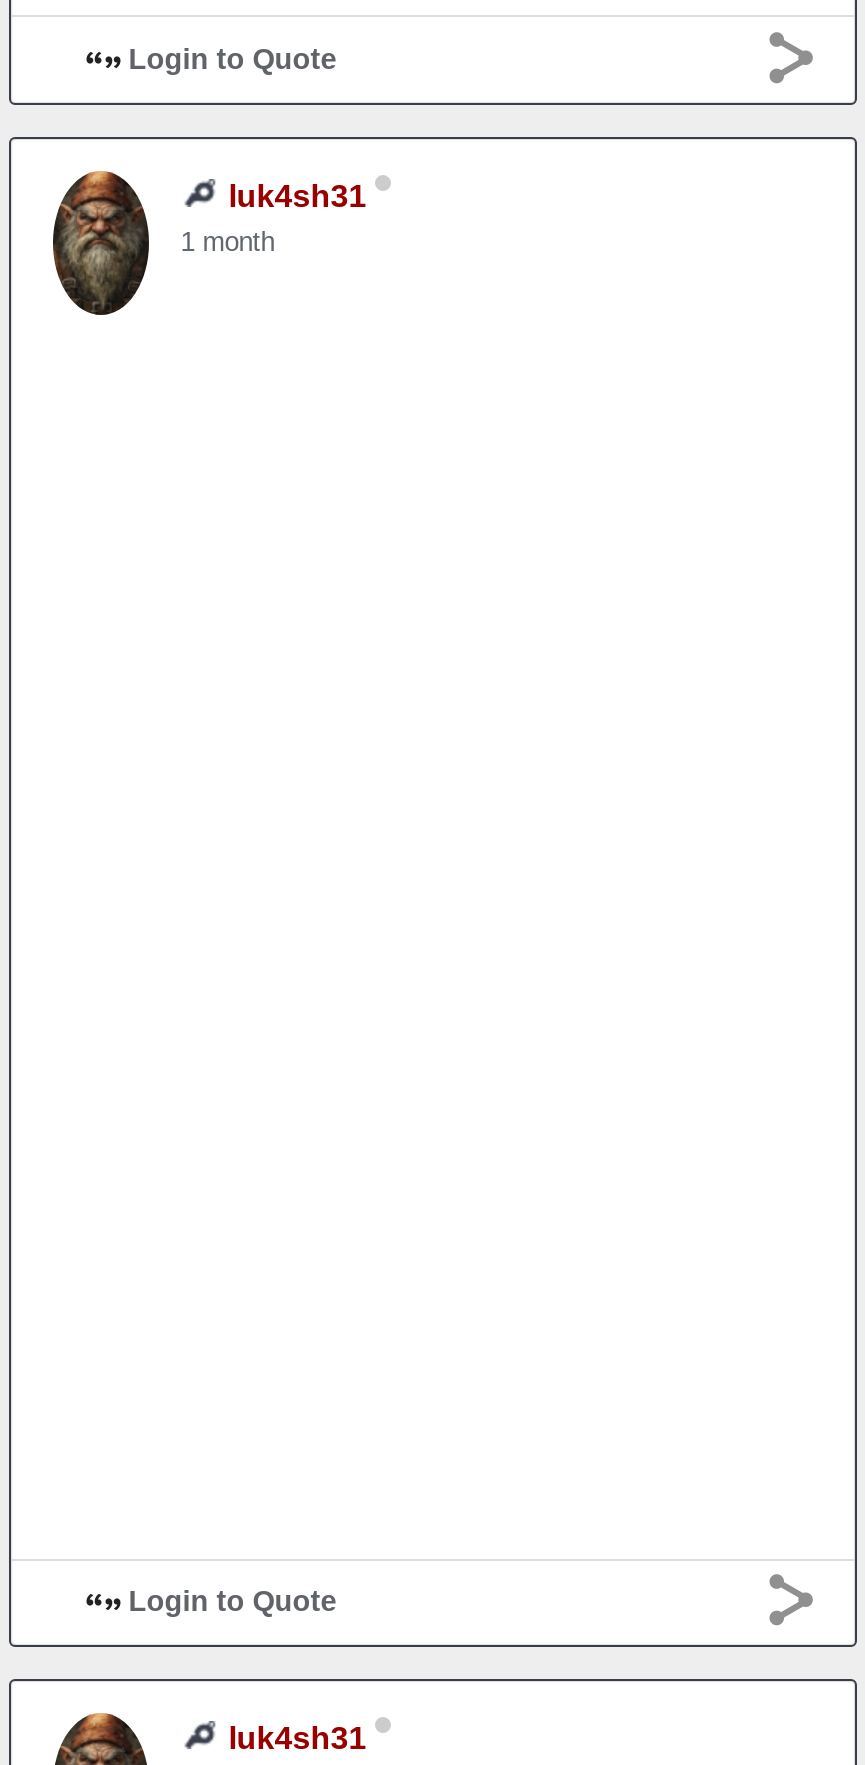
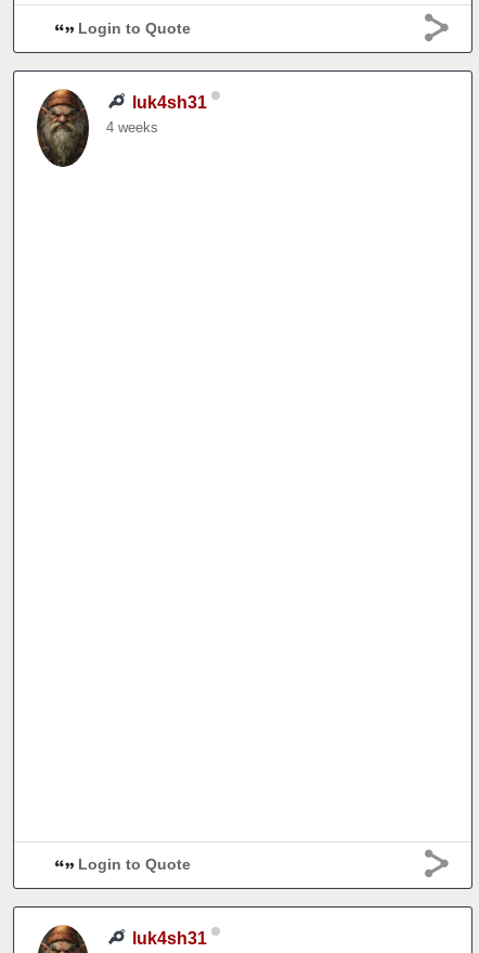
[181,227,275,257] 1 month -> [106,119,158,136] 4 weeks

